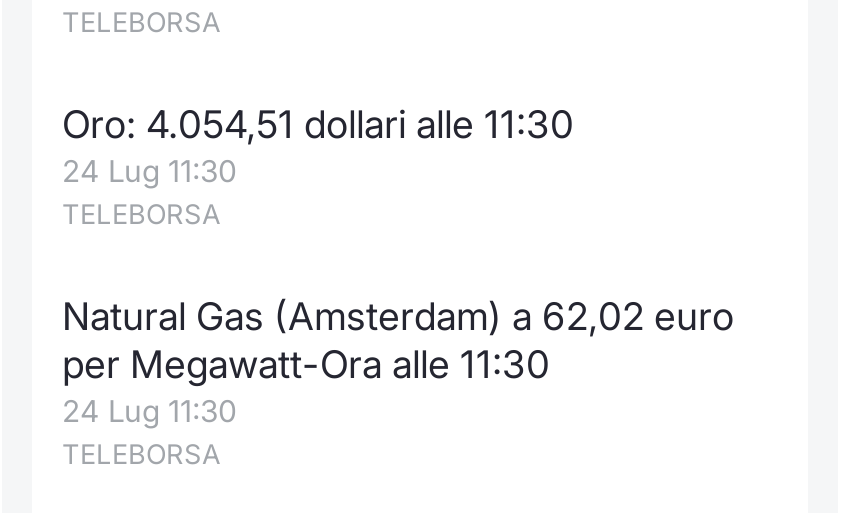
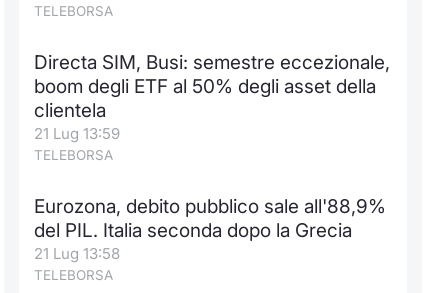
[62,102,574,190] Oro: 4.054,51 dollari alle 11:30 | 24 Lug 11:30 -> [34,51,390,143] Directa SIM, Busi: semestre eccezionale, | boom degli ETF al 50% degli asset della | clientela | 21 Lug 13:59
[62,294,734,430] Natural Gas (Amsterdam) a 62,02 euro | per Megawatt-Ora alle 11:30 | 24 Lug 11:30 -> [34,195,386,263] Eurozona, debito pubblico sale all'88,9% | del PIL. Italia seconda dopo la Grecia | 21 Lug 13:58

